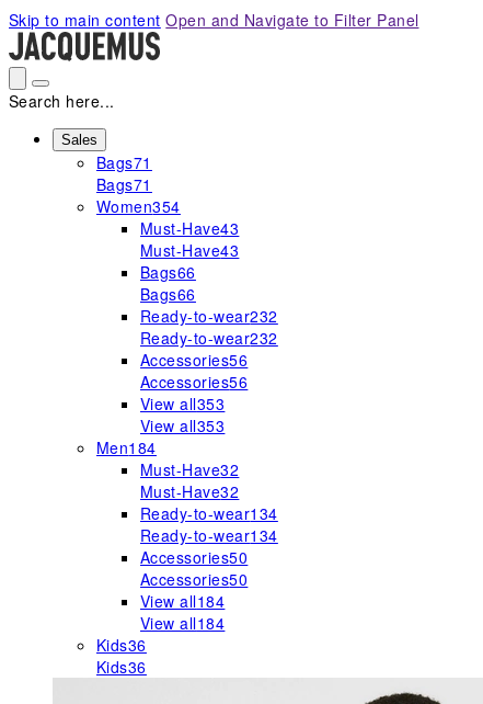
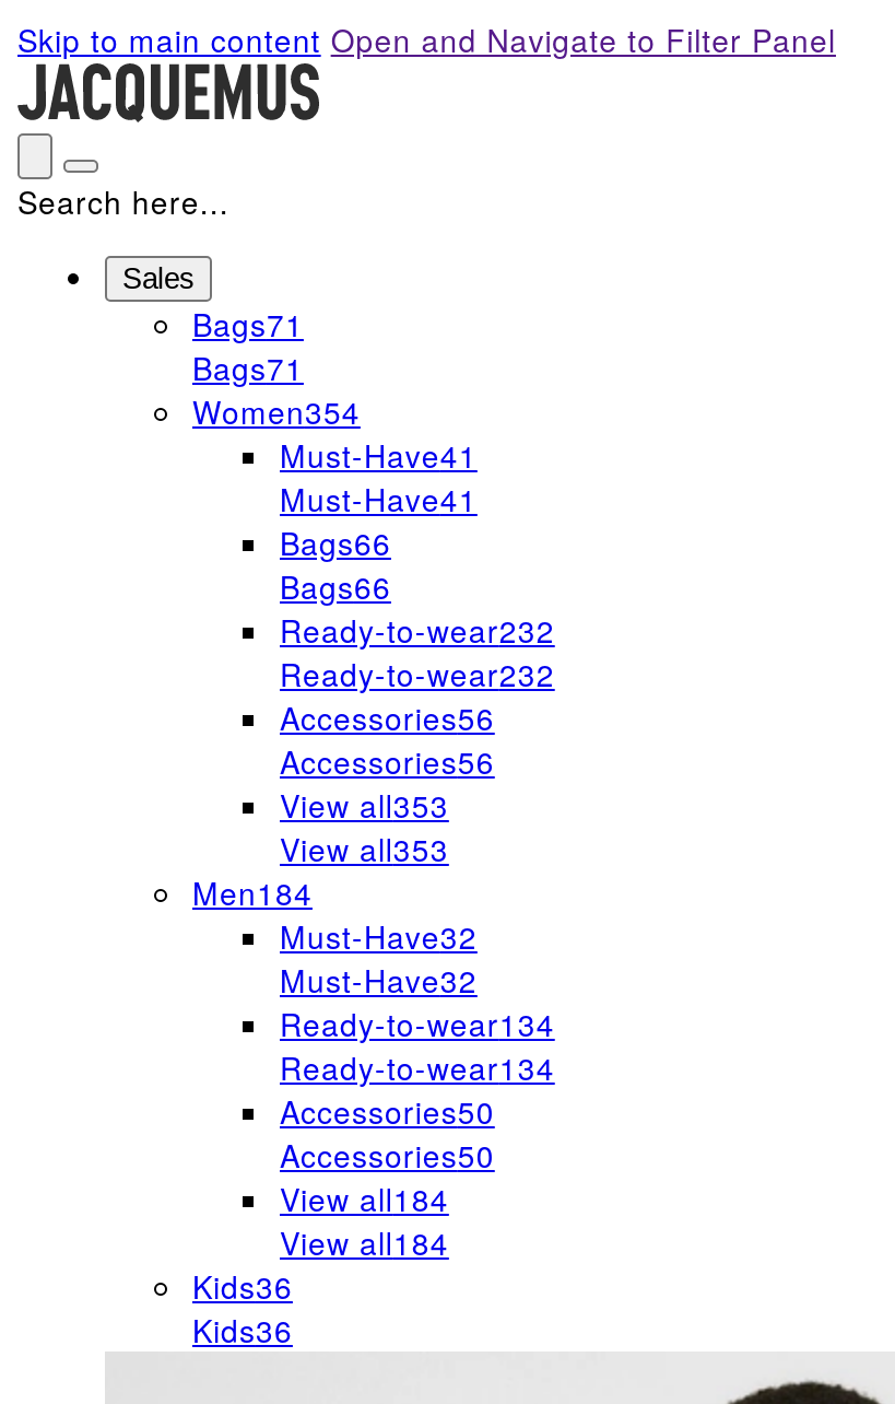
[140,217,239,239] Must-Have43 -> [280,433,477,477] Must-Have41
[140,239,239,261] Must-Have43 -> [280,477,477,520] Must-Have41

